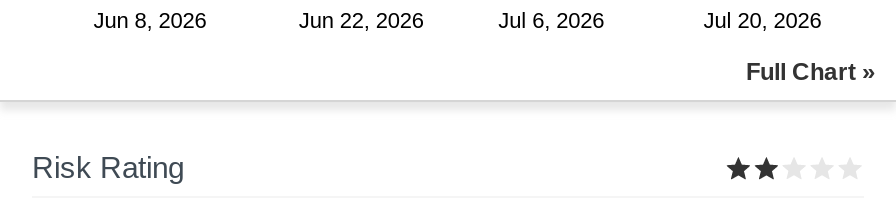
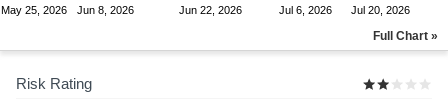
none -> [1,4,67,16] May 25, 2026

